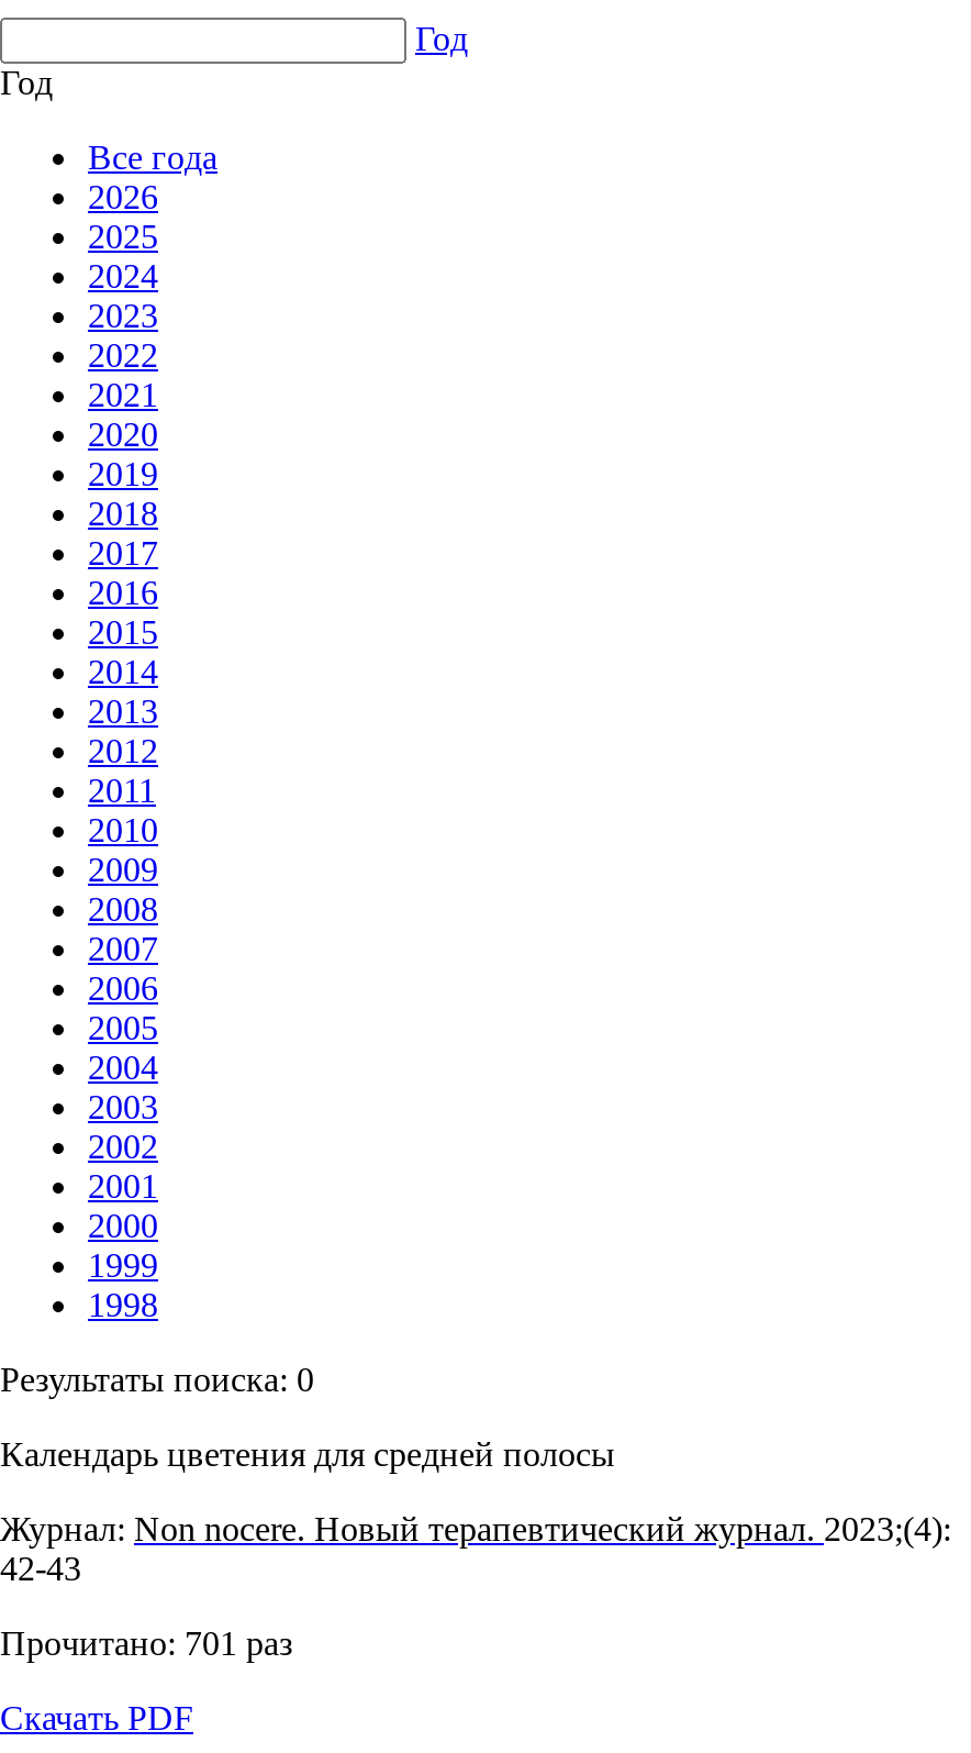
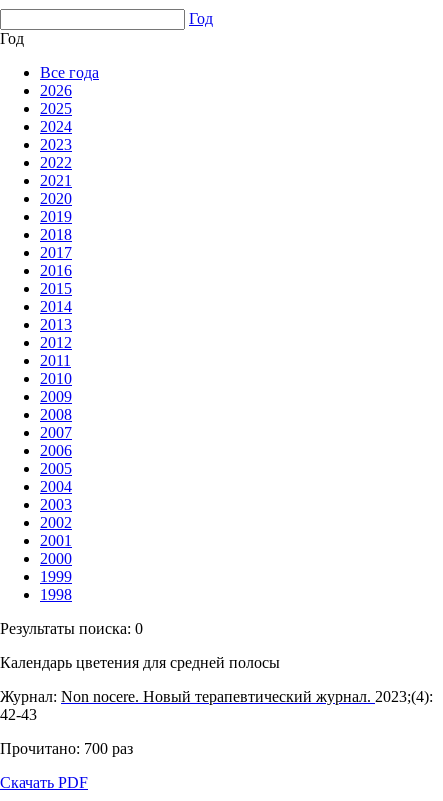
[0,1624,292,1662] Прочитано: 701 раз -> [0,740,133,757] Прочитано: 700 раз

